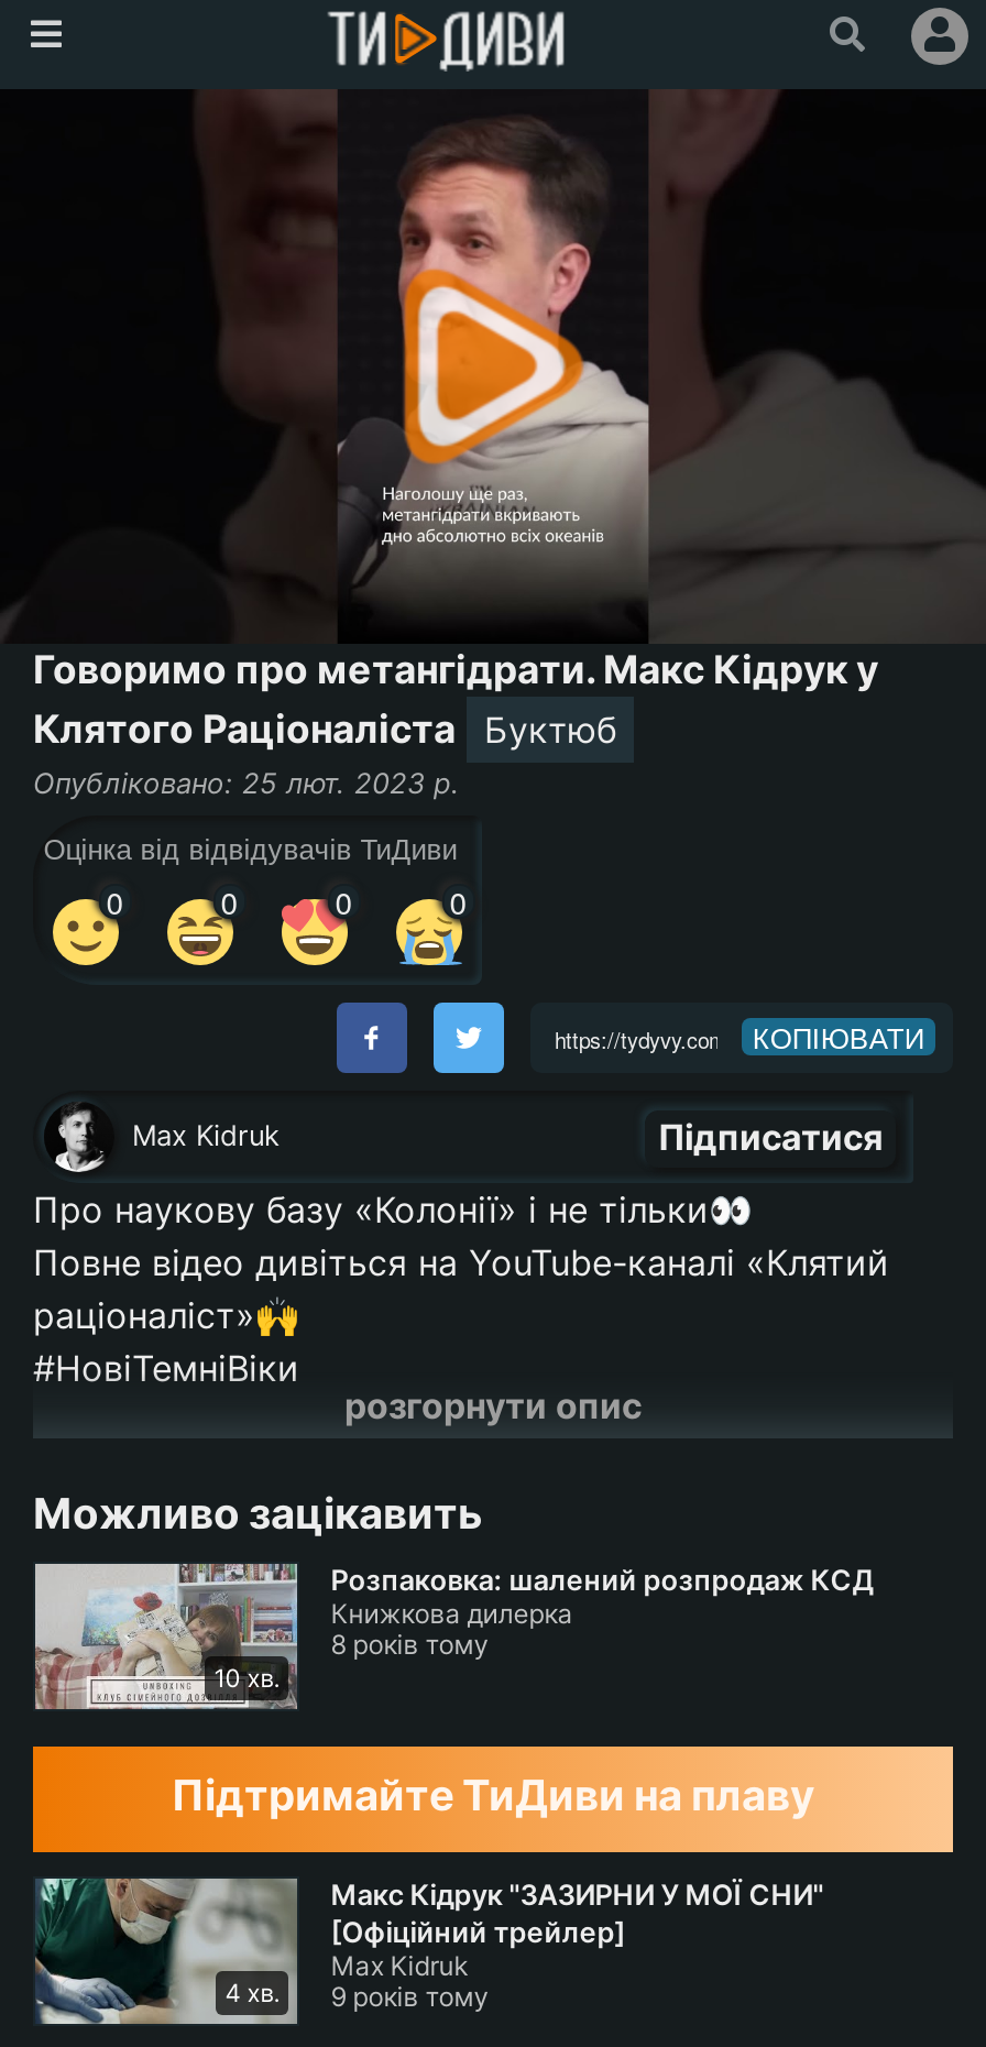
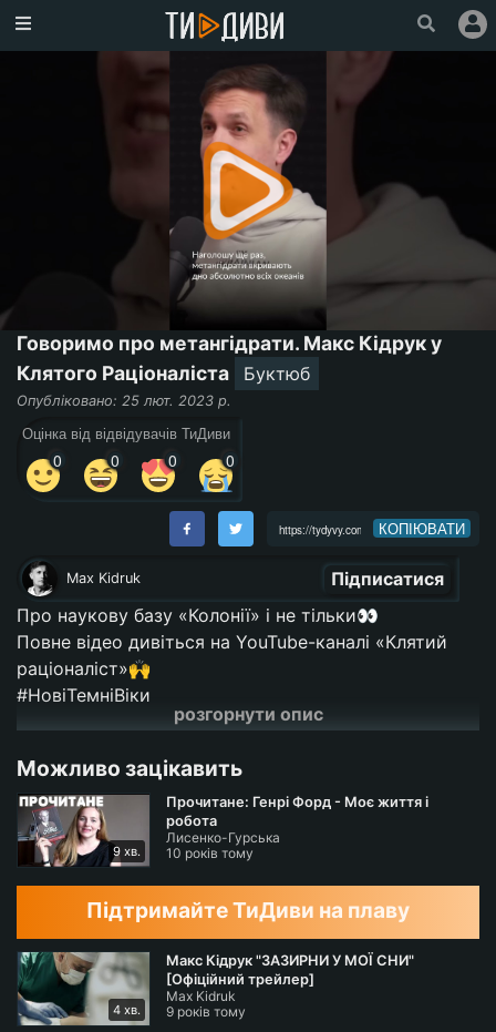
[33,1562,299,1711] [image] | 10 хв. -> [18,794,149,867] [image] | 9 хв.
[331,1563,874,1660] Розпаковка: шалений розпродаж КСД | Книжкова дилерка | 8 років тому -> [166,793,429,861] Прочитане: Генрі Форд - Моє життя і | робота | Лисенко-Гурська | 10 років тому

